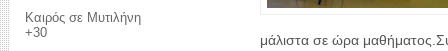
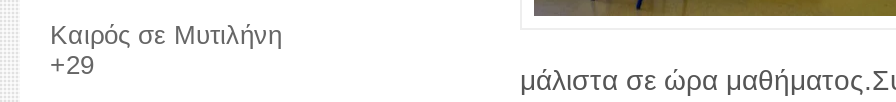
[25,25,47,40] +30 -> [50,49,94,79] +29

